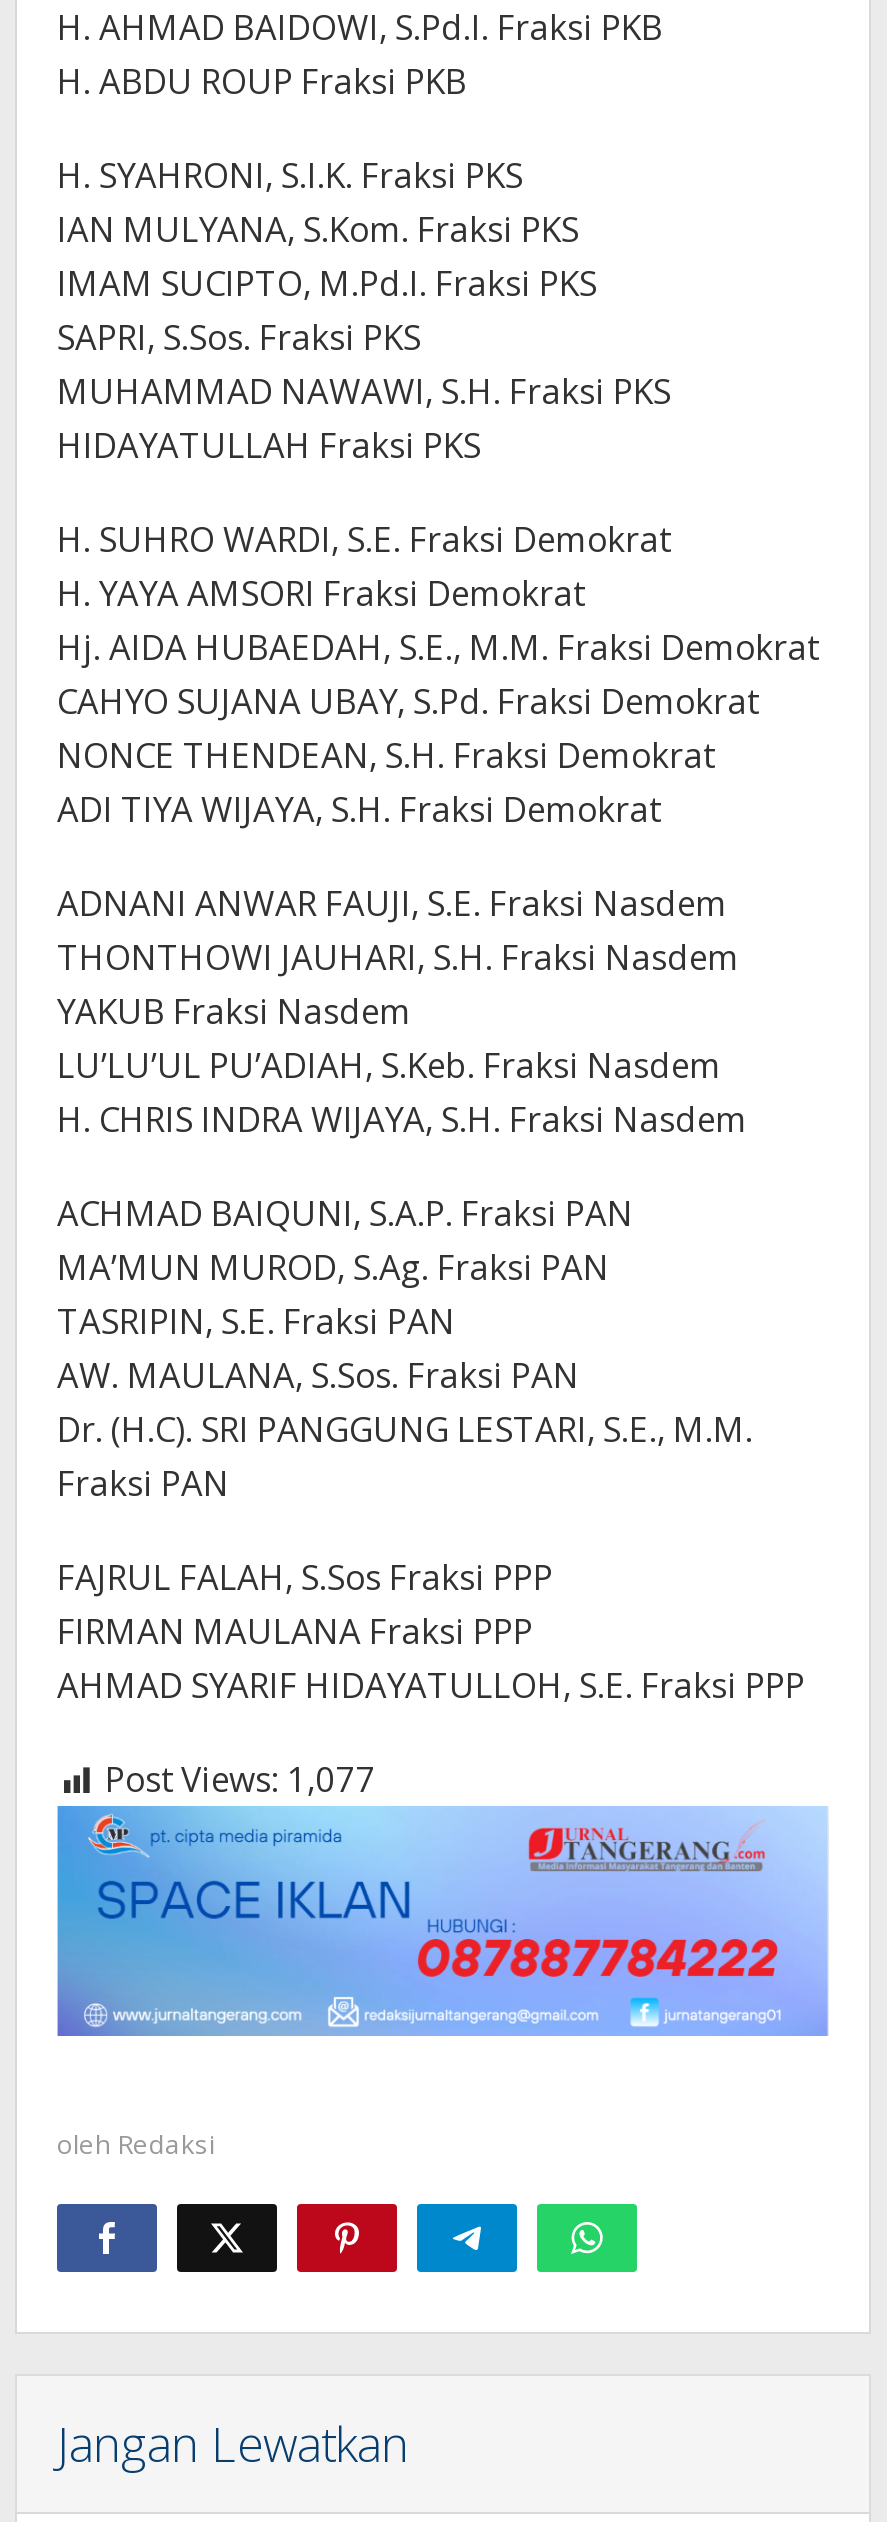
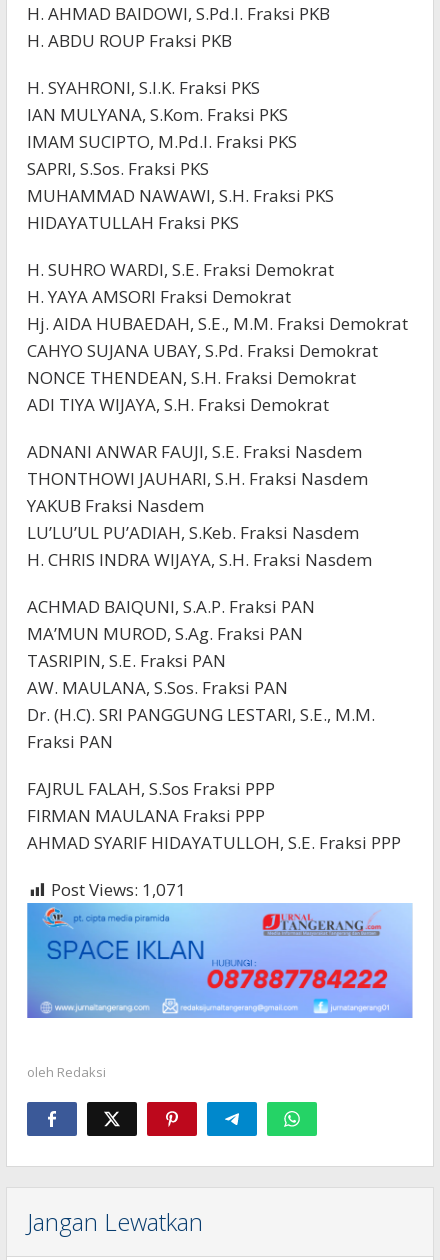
[105,1757,375,1803] Post Views: 1,077 -> [51,878,186,901] Post Views: 1,071

